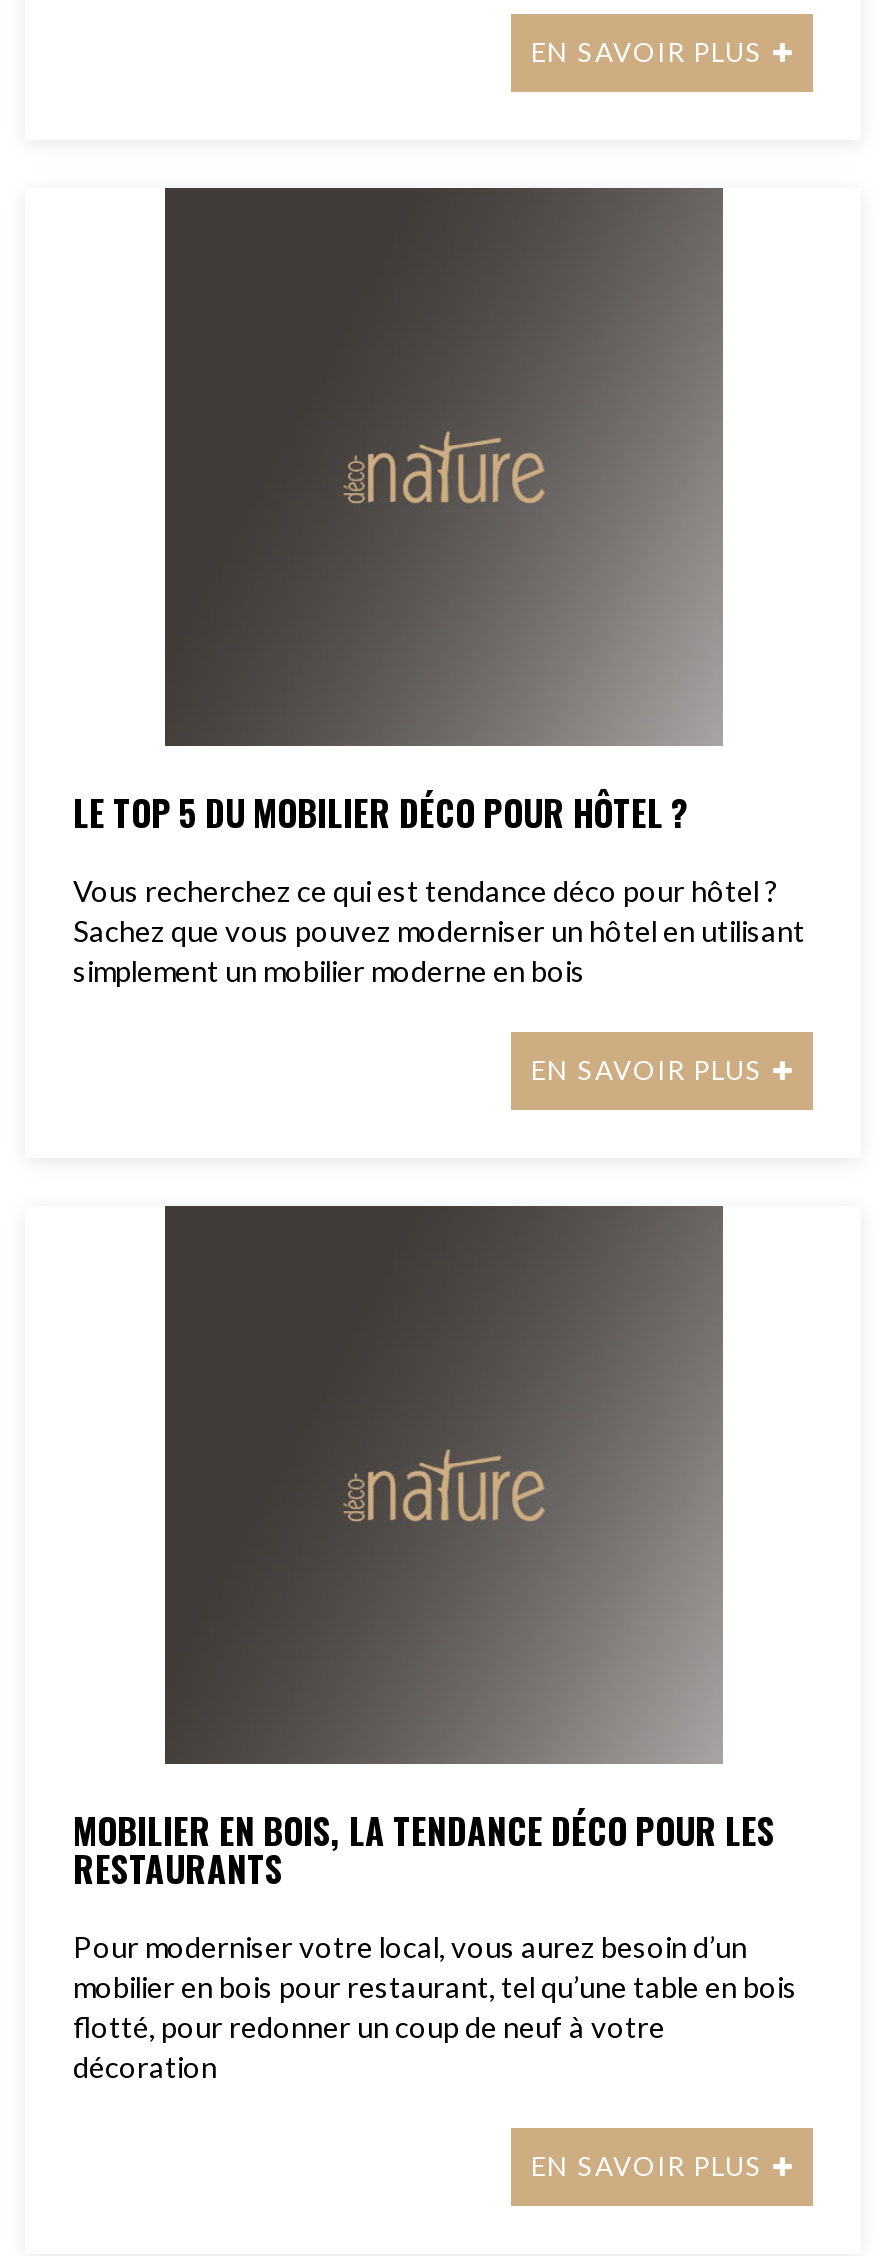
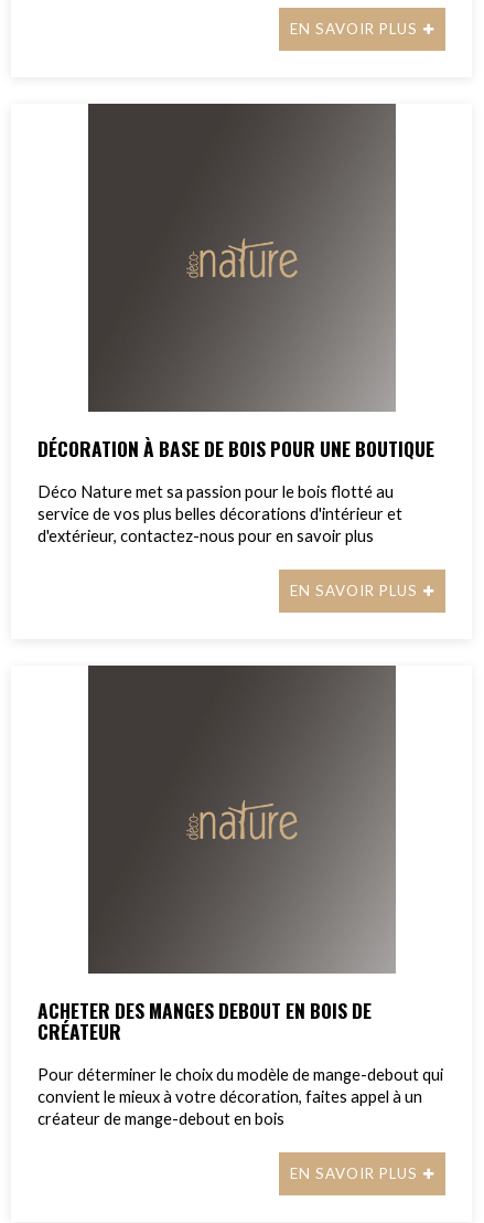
[73,786,689,838] LE TOP 5 DU MOBILIER DÉCO POUR HÔTEL ? -> [37,434,434,462] DÉCORATION À BASE DE BOIS POUR UNE BOUTIQUE
[73,874,805,988] Vous recherchez ce qui est tendance déco pour hôtel ? | Sachez que vous pouvez moderniser un hôtel en utilisant | simplement un mobilier moderne en bois -> [37,482,402,545] Déco Nature met sa passion pour le bois flotté au | service de vos plus belles décorations d'intérieur et | d'extérieur, contactez-nous pour en savoir plus
[73,1803,775,1893] MOBILIER EN BOIS, LA TENDANCE DÉCO POUR LES | RESTAURANTS -> [37,995,372,1045] ACHETER DES MANGES DEBOUT EN BOIS DE | CRÉATEUR
[73,1929,797,2083] Pour moderniser votre local, vous aurez besoin d’un | mobilier en bois pour restaurant, tel qu’une table en bois | flotté, pour redonner un coup de neuf à votre | décoration -> [37,1065,443,1128] Pour déterminer le choix du modèle de mange-debout qui | convient le mieux à votre décoration, faites appel à un | créateur de mange-debout en bois

